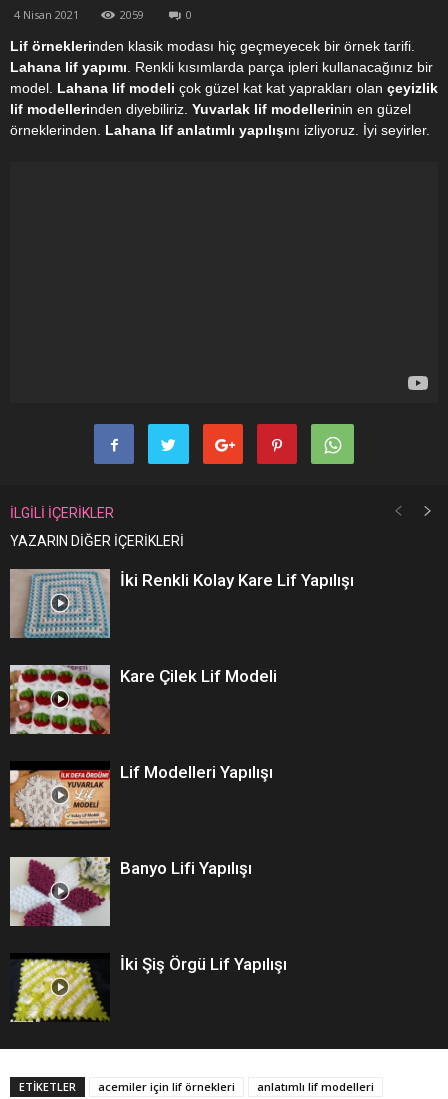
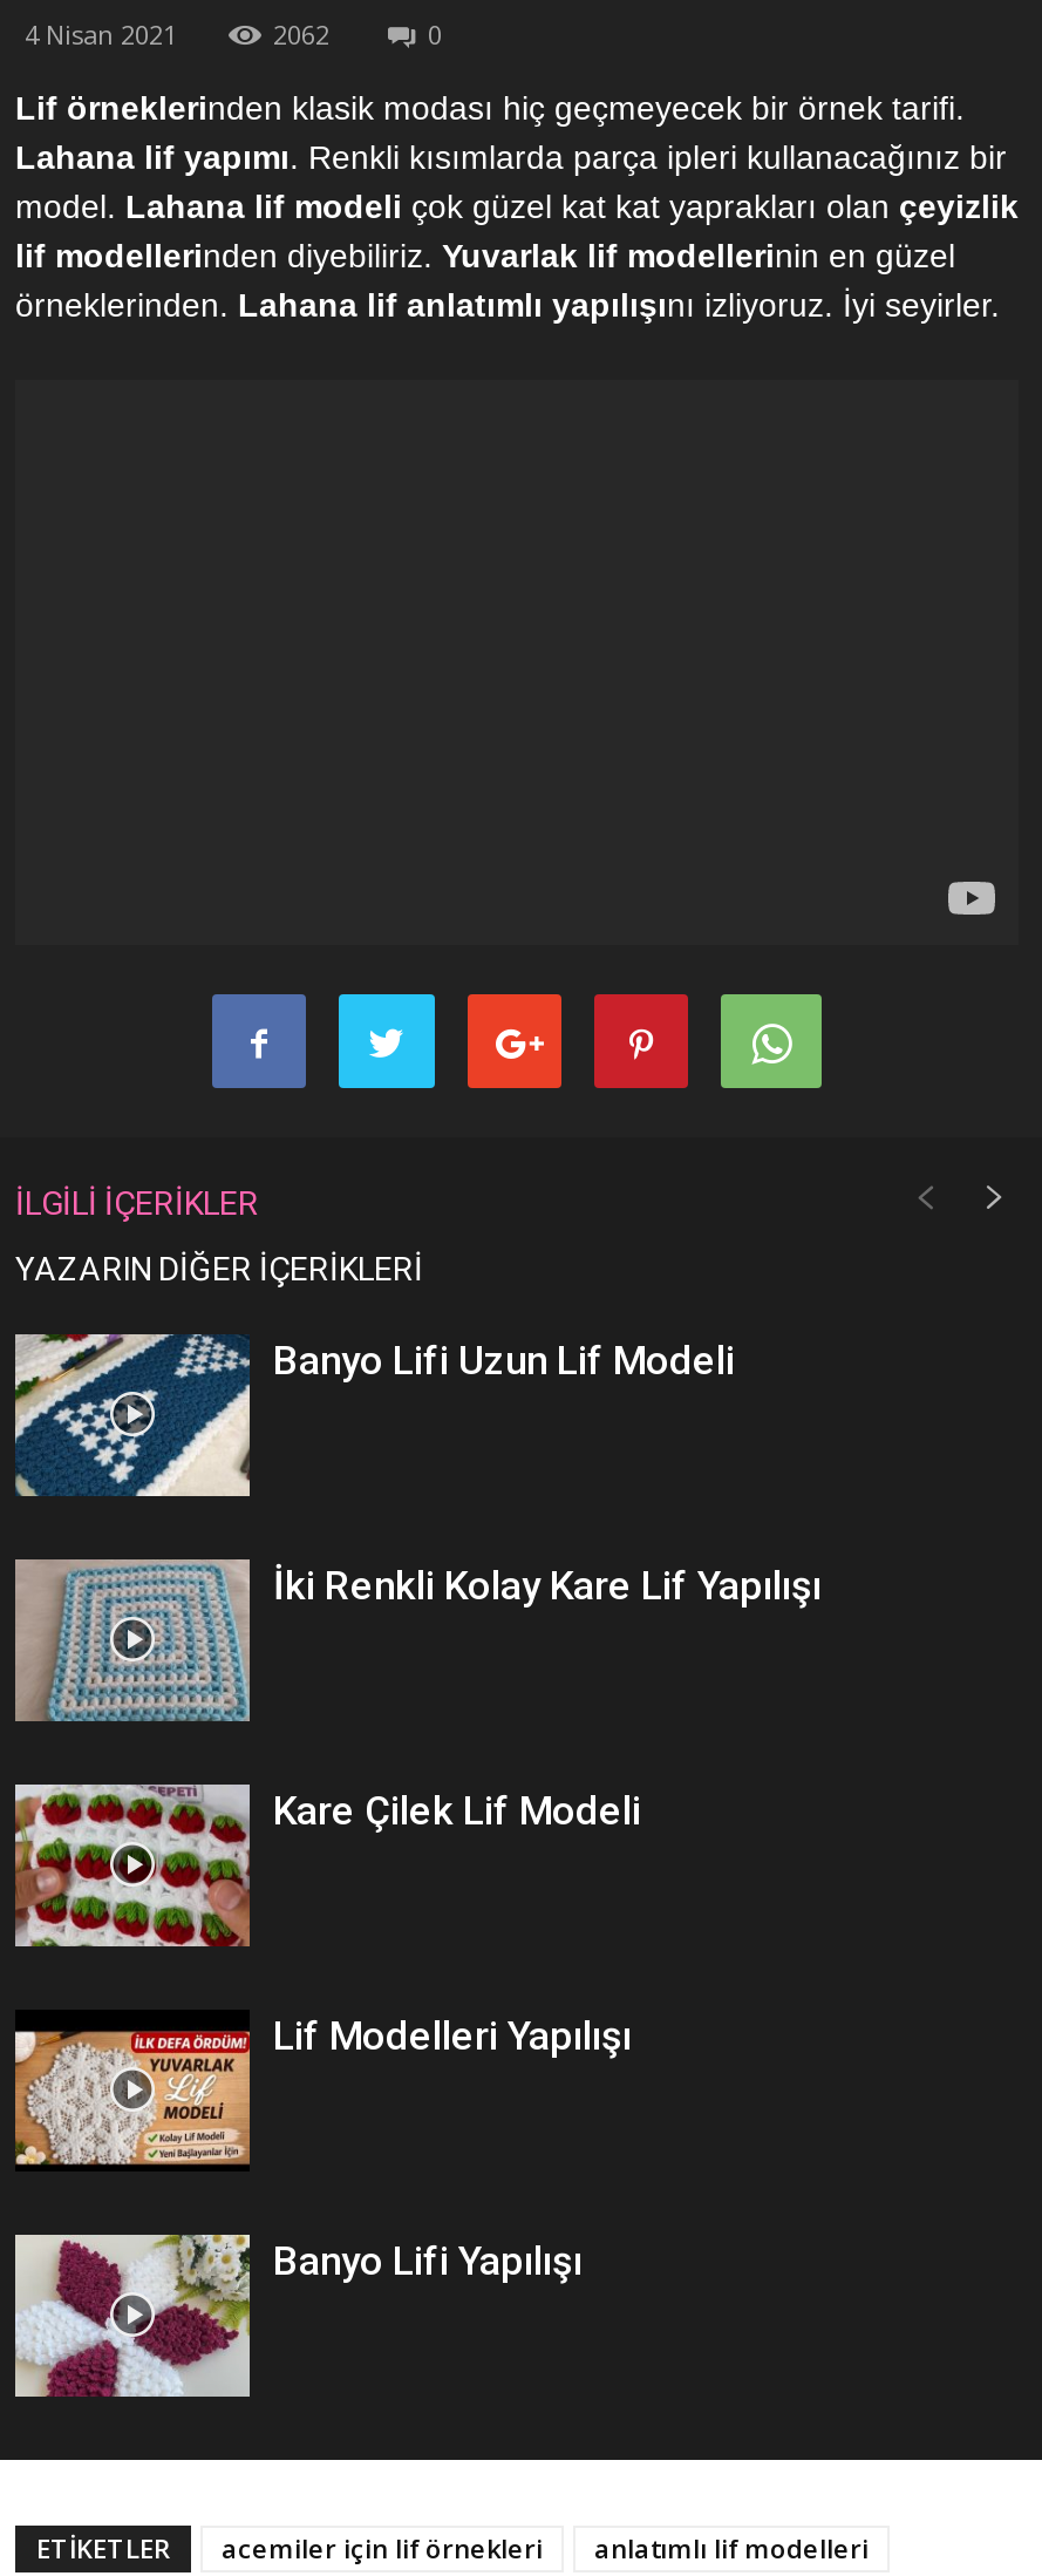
[120,7,144,22] 2059 -> [273,16,329,52] 2062
none -> [15,1334,735,1498] [image] | Banyo Lifi Uzun Lif Modeli
moved [12,568,354,878] -> [20,1557,822,2284]: [image] | İki Renkli Kolay Kare Lif Yapılışı | Kare Çilek Lif Modeli | Lif Modelleri Yapılışı | Banyo Lifi Yapılışı
moved [9,855,112,928] -> [13,2230,254,2401]: [image]
[10,953,287,1023] [image] | İki Şiş Örgü Lif Yapılışı -> none

